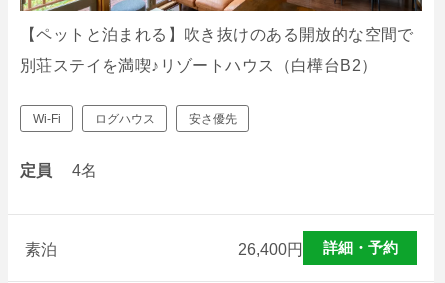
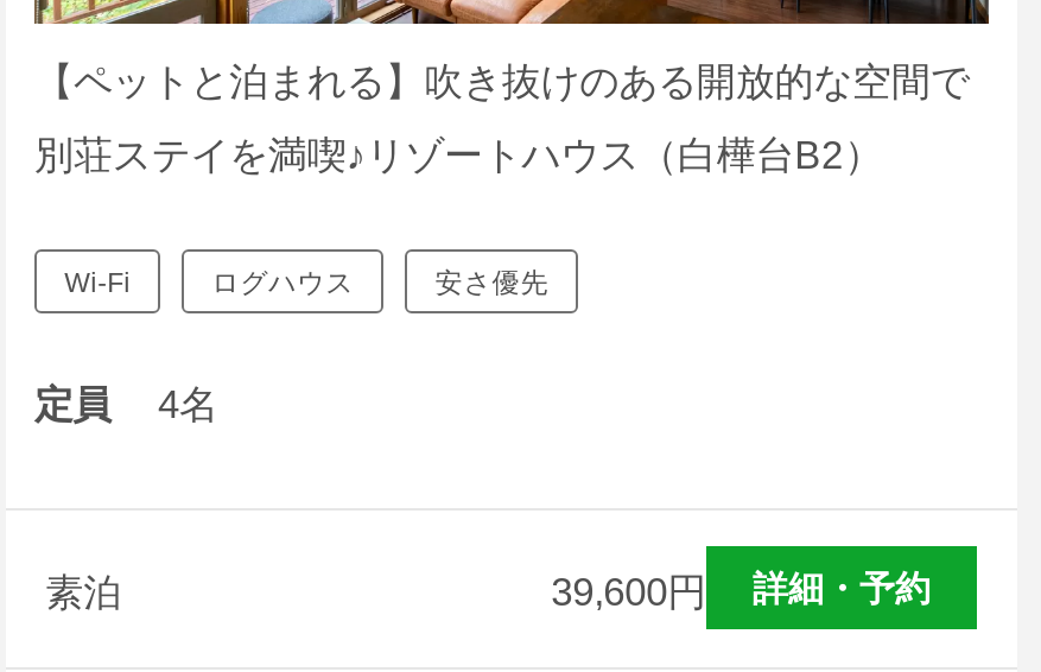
[238,239,397,258] 26,400円 詳細・予約 -> [551,568,931,613] 39,600円 詳細・予約

